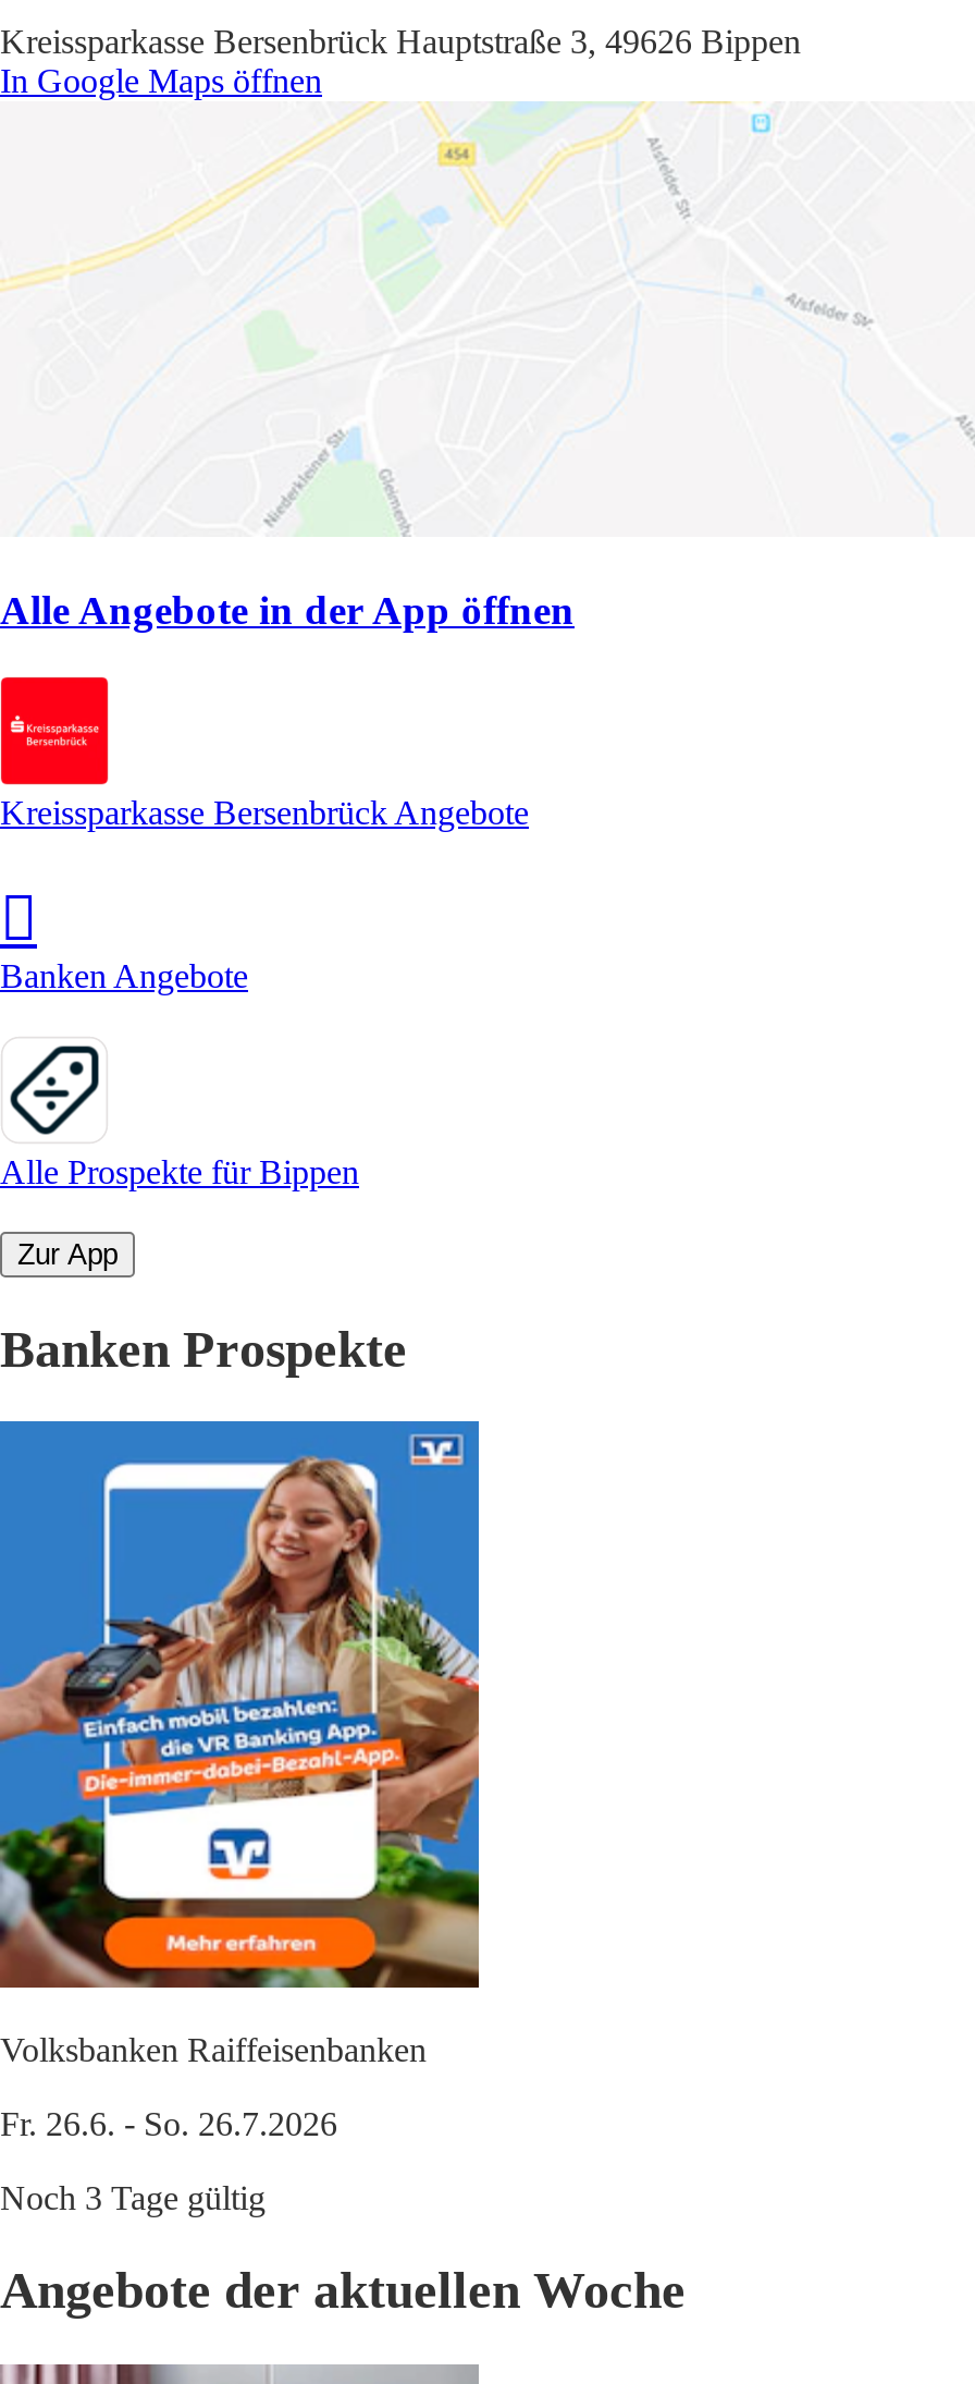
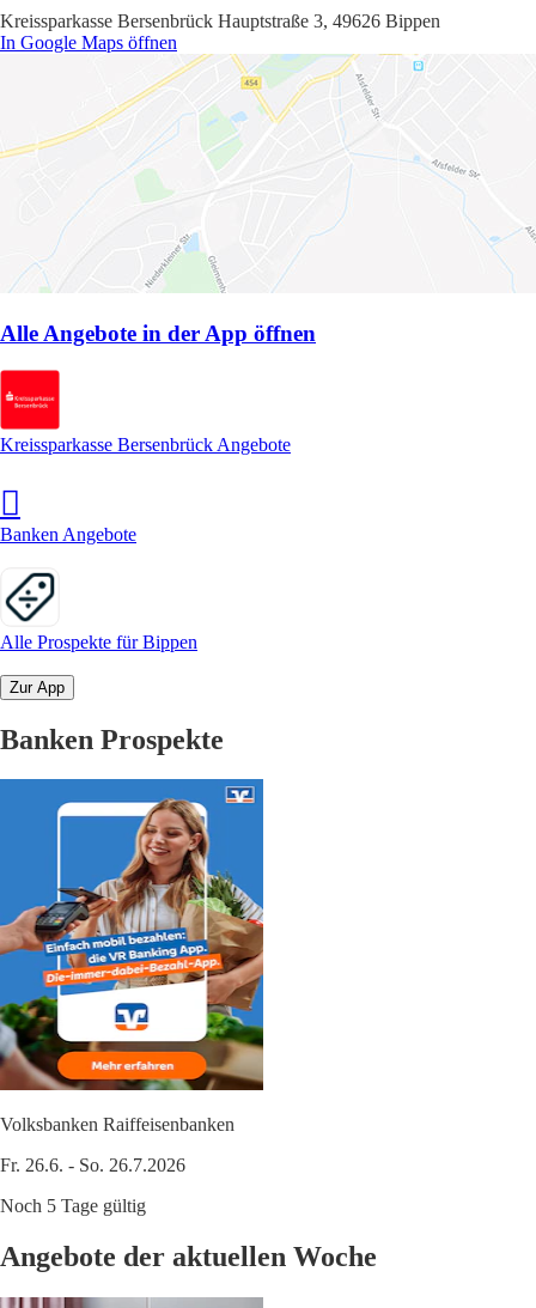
[0,2180,266,2217] Noch 3 Tage gültig -> [0,1196,146,1216] Noch 5 Tage gültig

